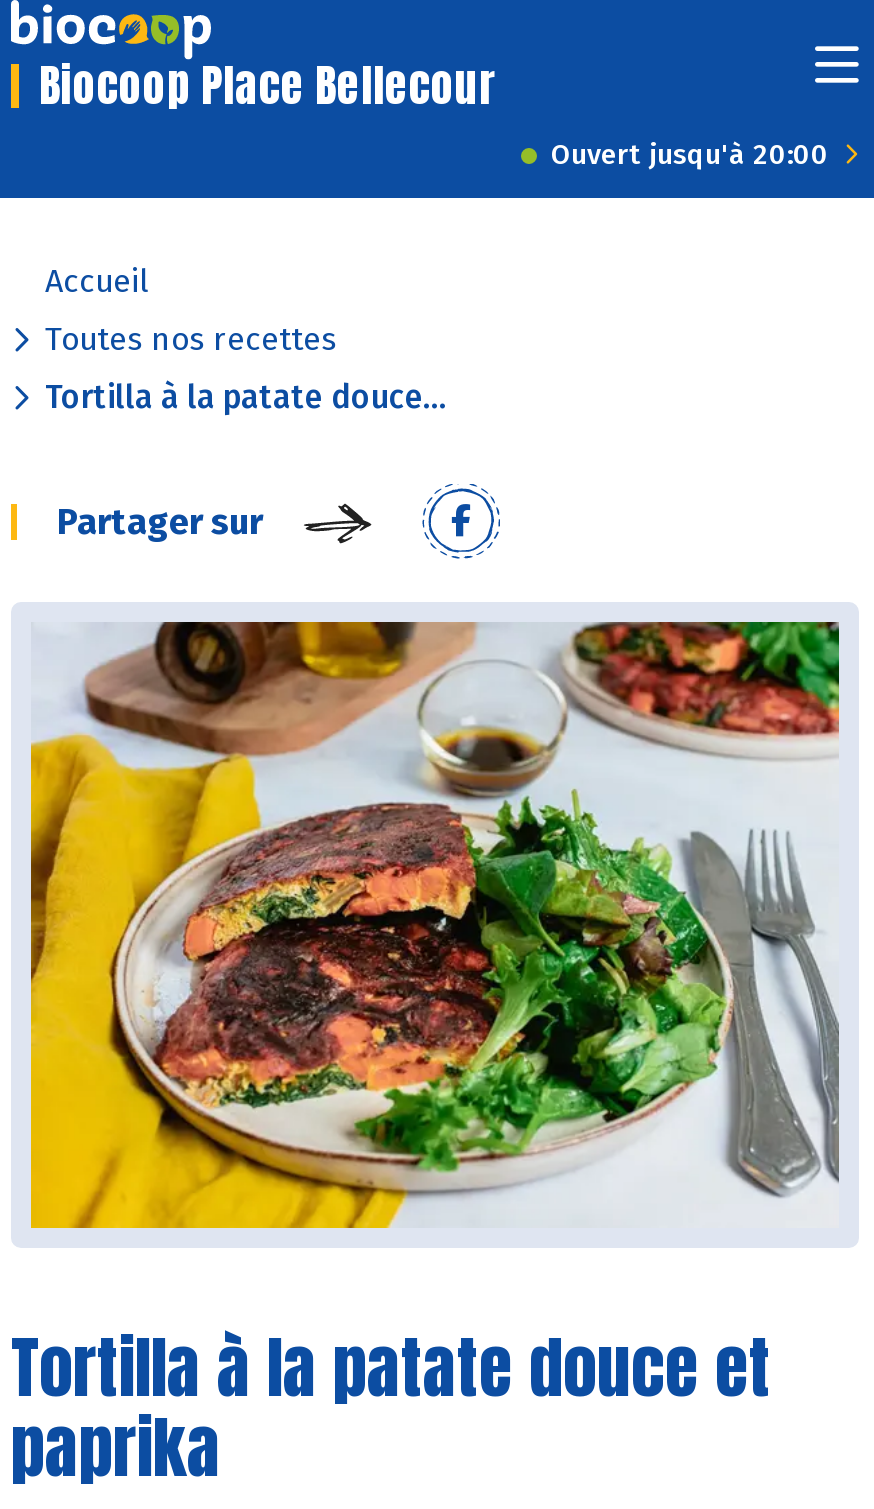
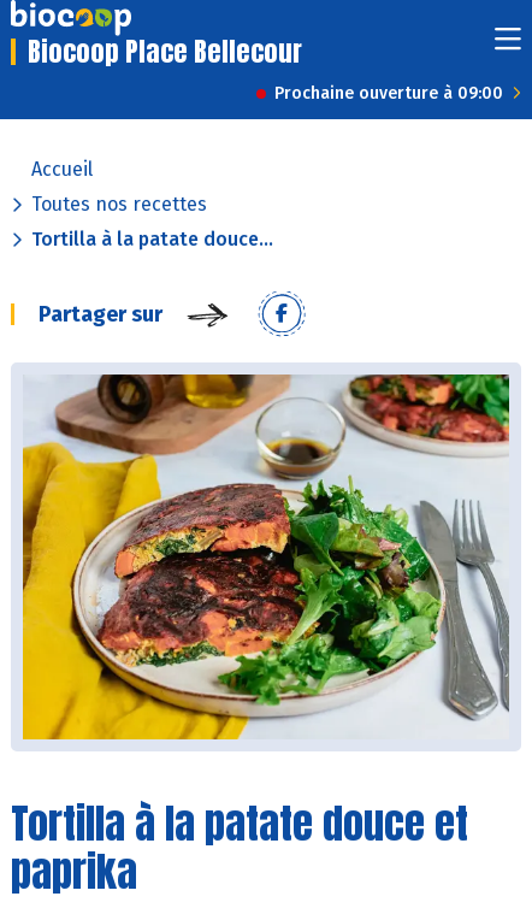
[551,138,829,172] Ouvert jusqu'à 20:00 -> [274,83,503,104] Prochaine ouverture à 09:00

